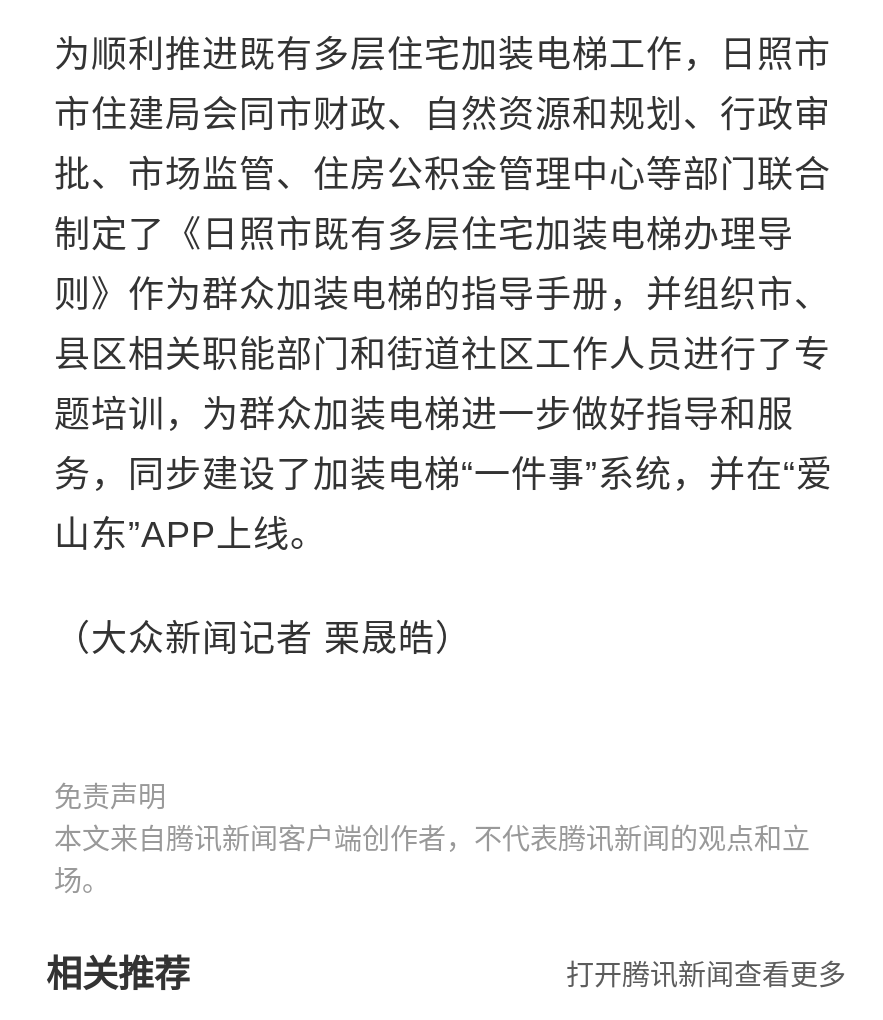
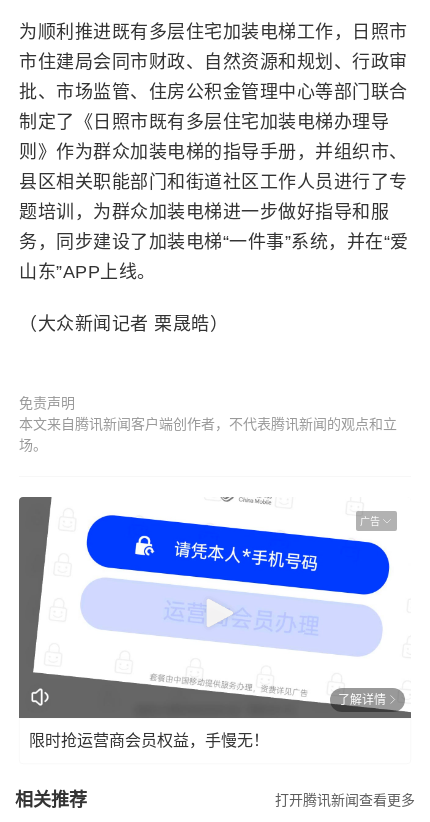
none -> [18,482,412,719] [image] | 广告
none -> [29,692,386,748] 了解详情 | 限时抢运营商会员权益，手慢无！

